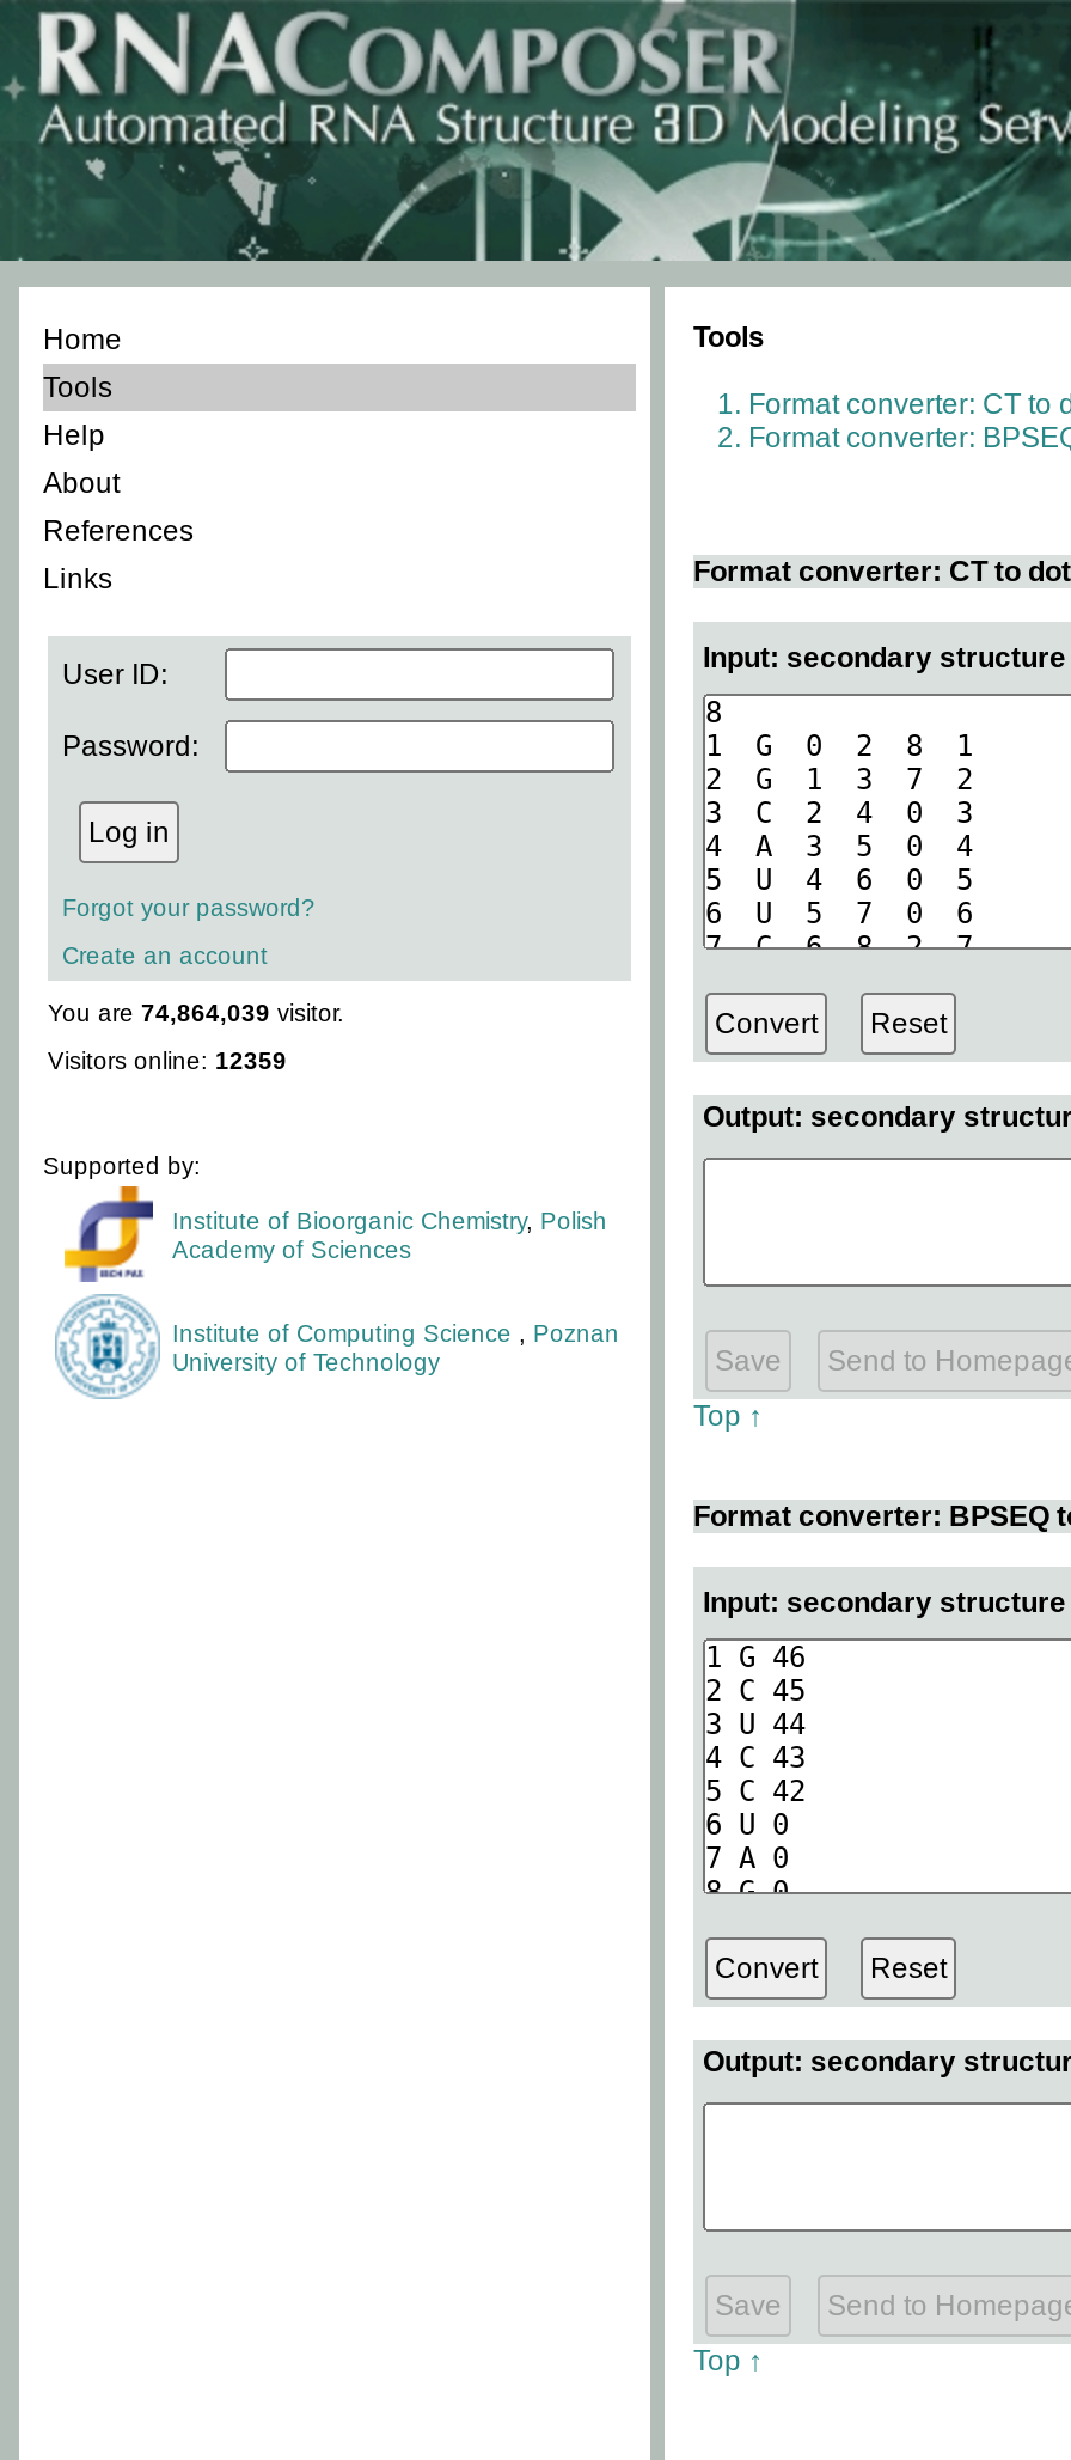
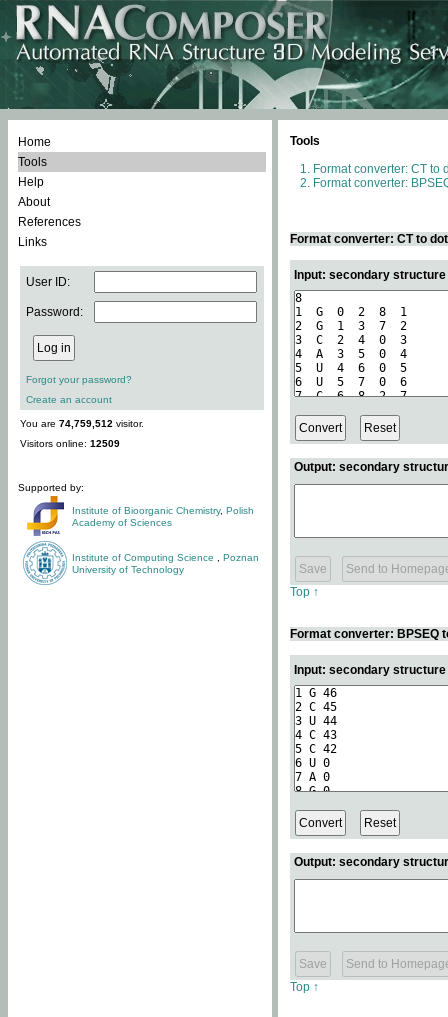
[48,1000,344,1026] You are 74,864,039 visitor. -> [20,418,144,429] You are 74,759,512 visitor.
[48,1048,287,1074] Visitors online: 12359 -> [20,438,120,449] Visitors online: 12509

